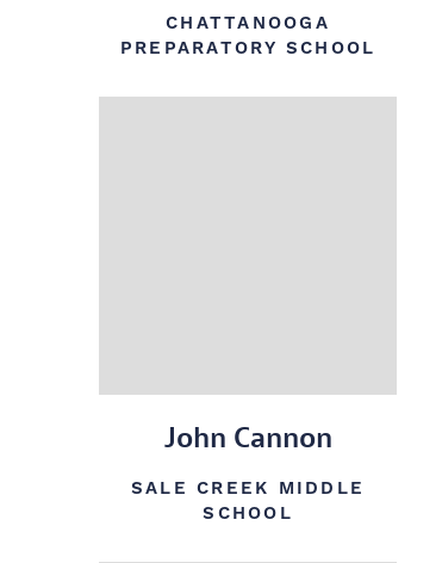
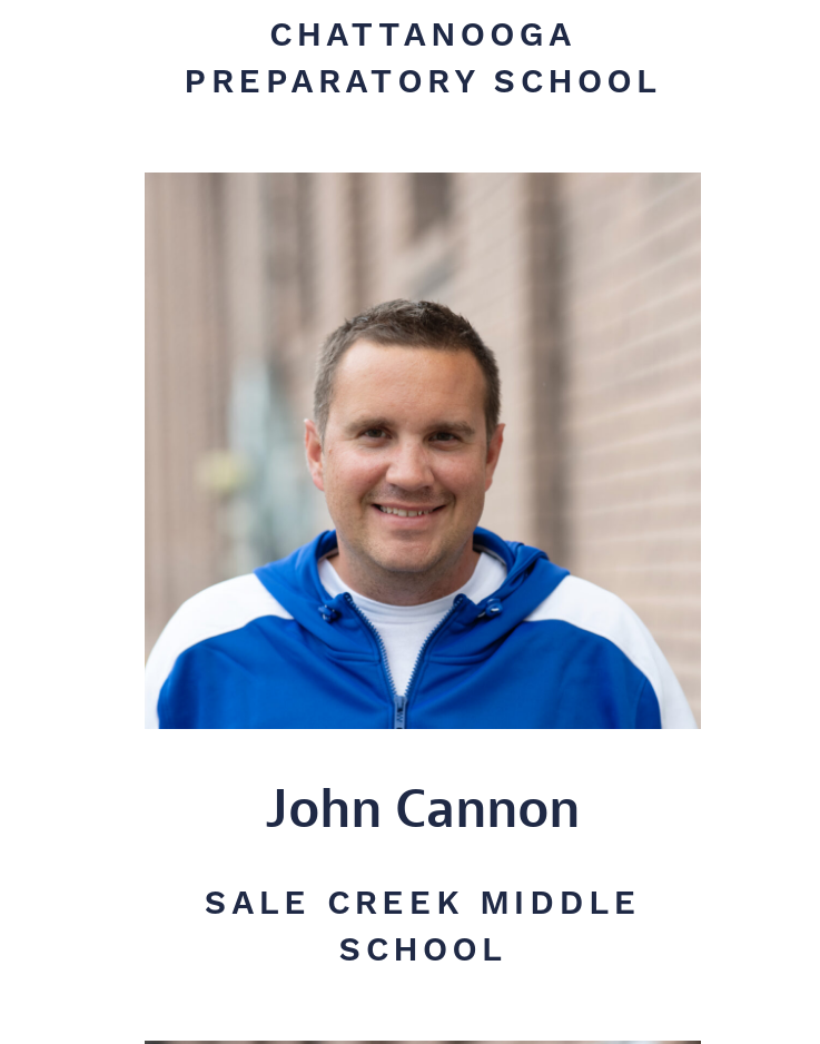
none -> [145,171,699,730] [image]

